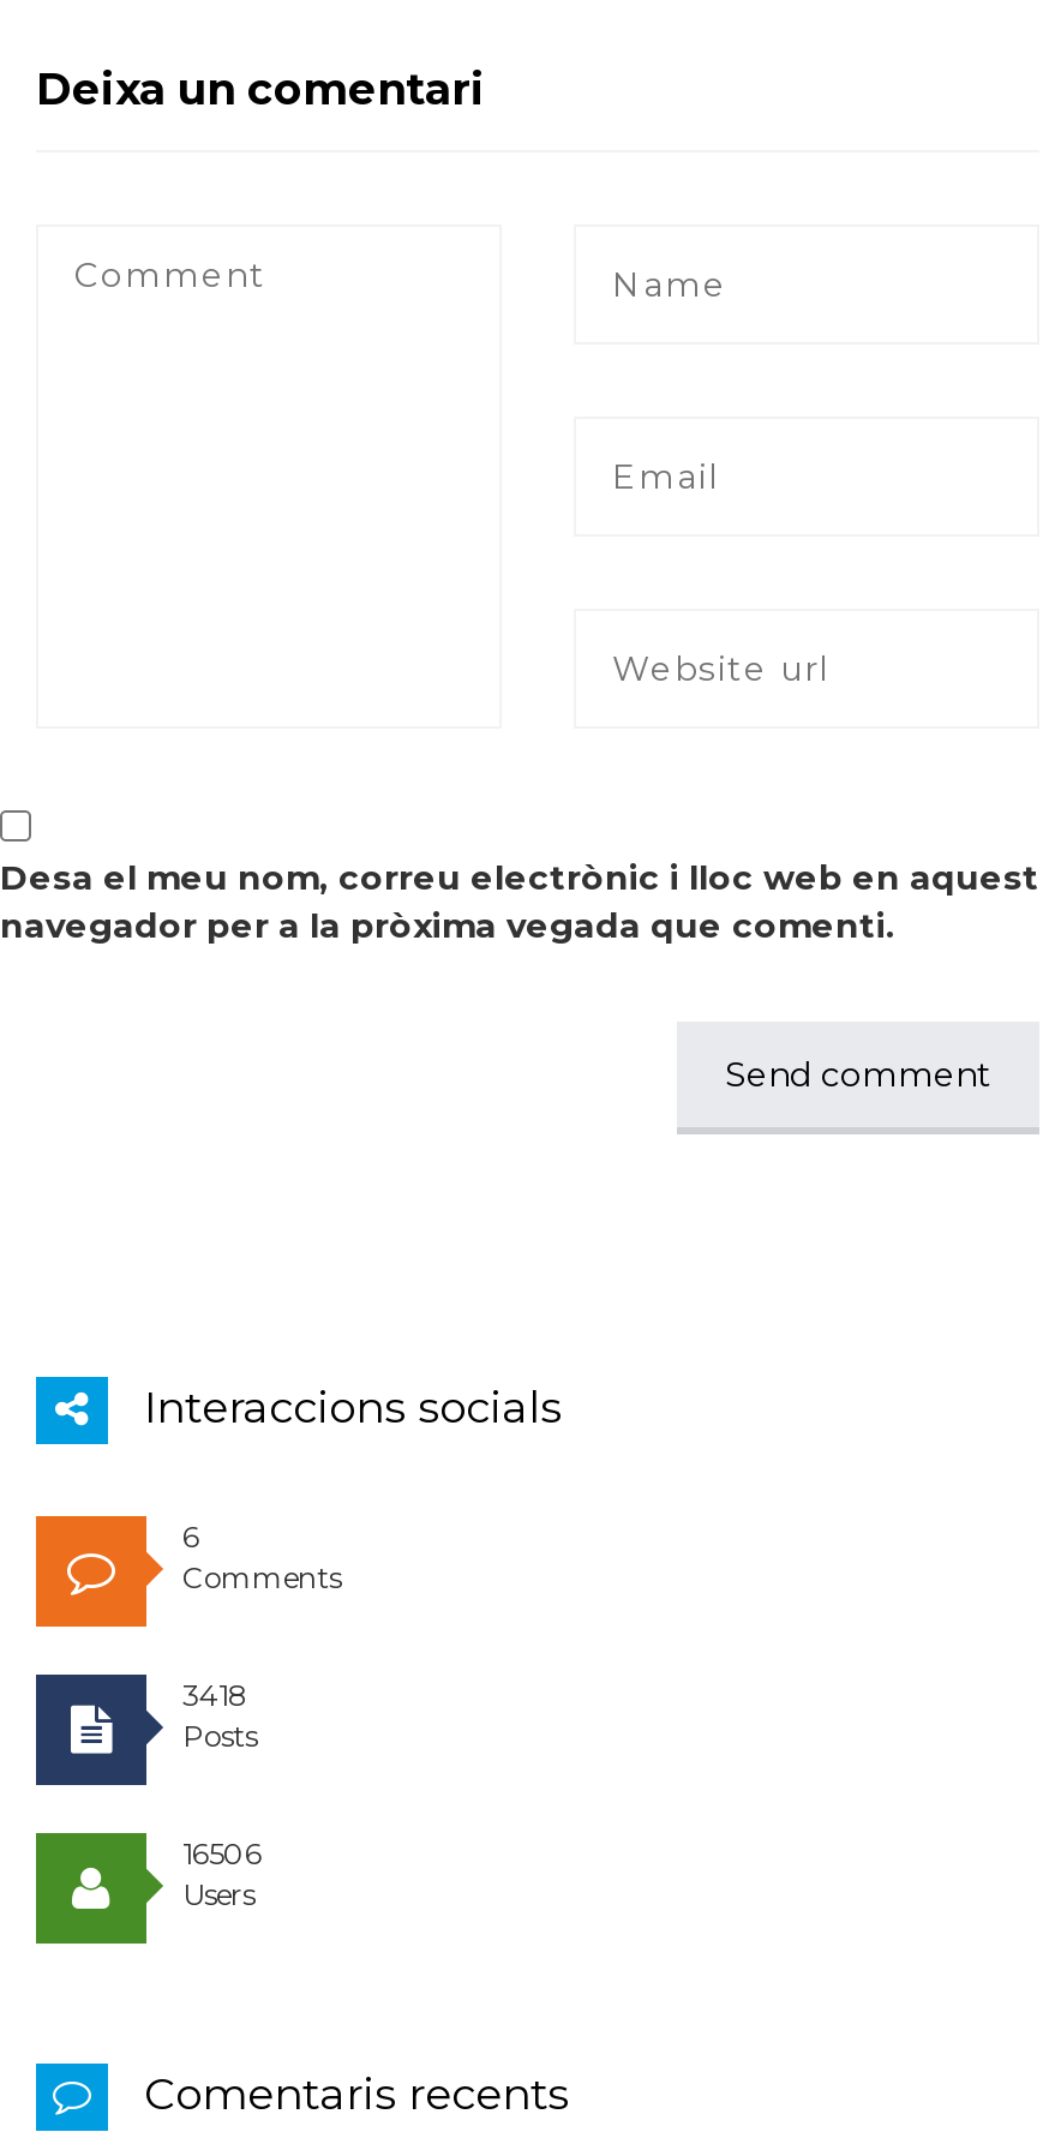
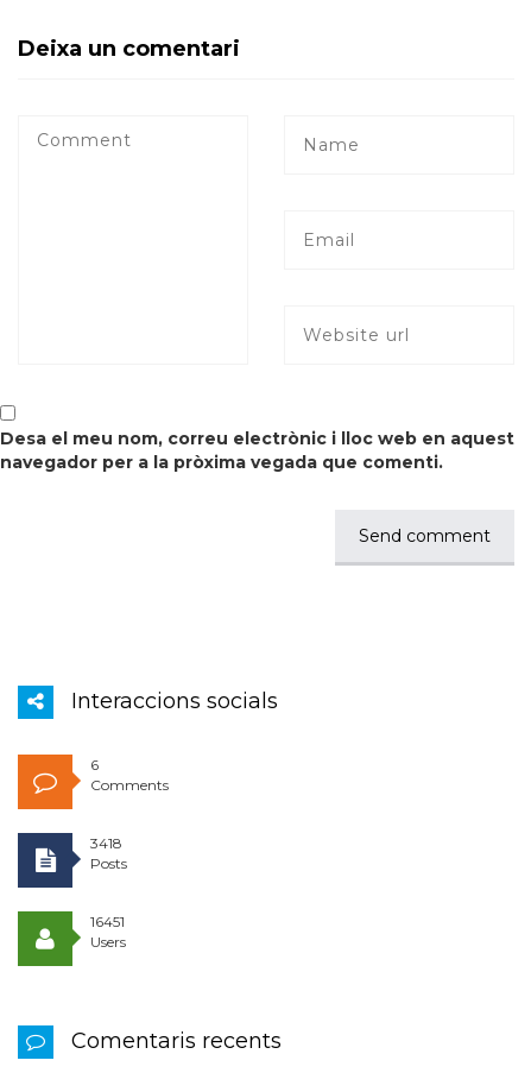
[182,1834,262,1870] 16506 -> [90,912,125,930] 16451

